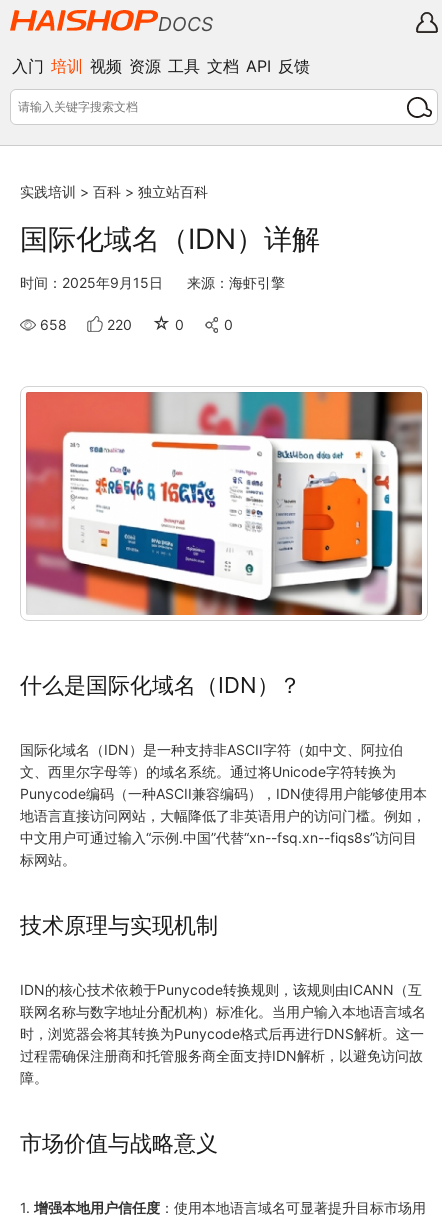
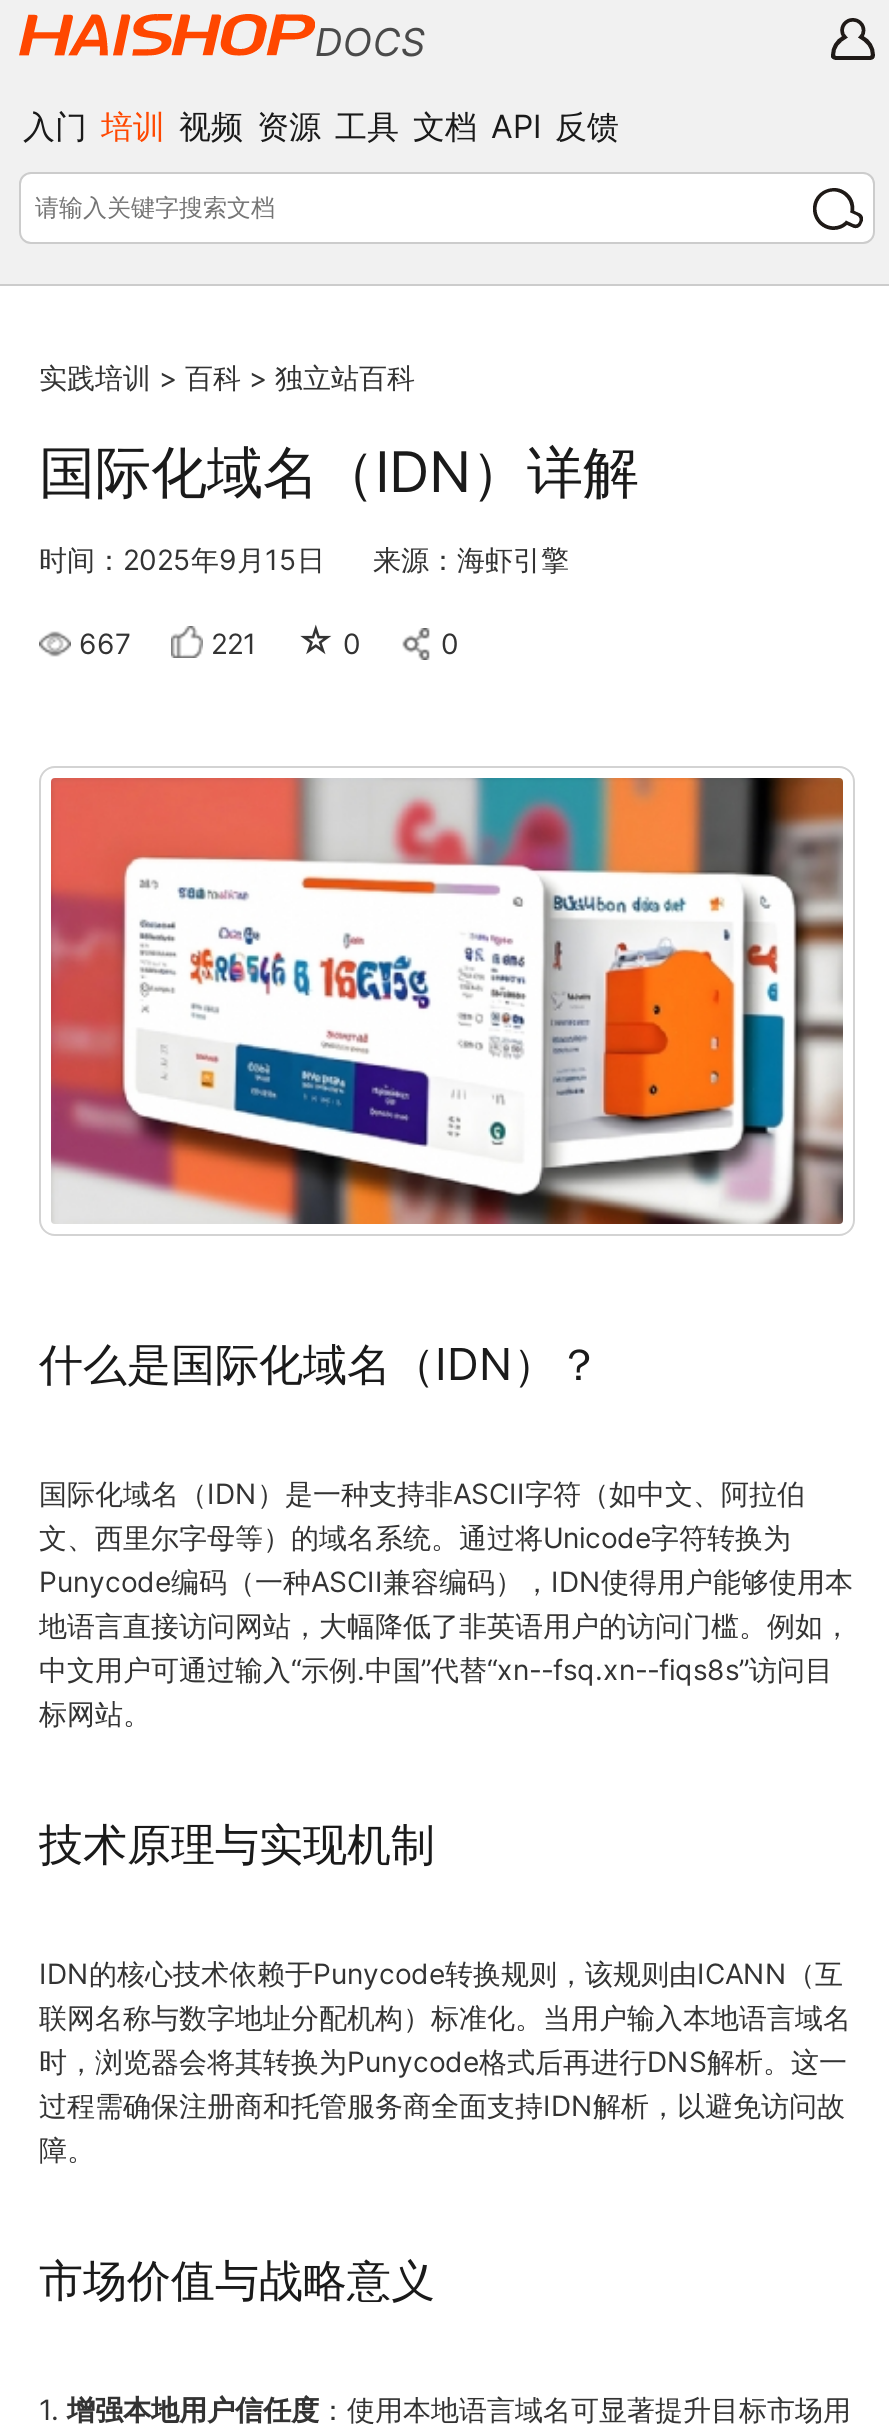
[40,316,67,333] 658 -> [79,626,131,660] 667
[107,316,132,333] 220 -> [211,626,257,660] 221

